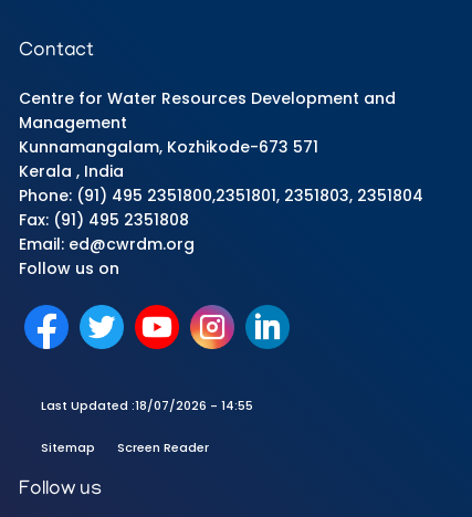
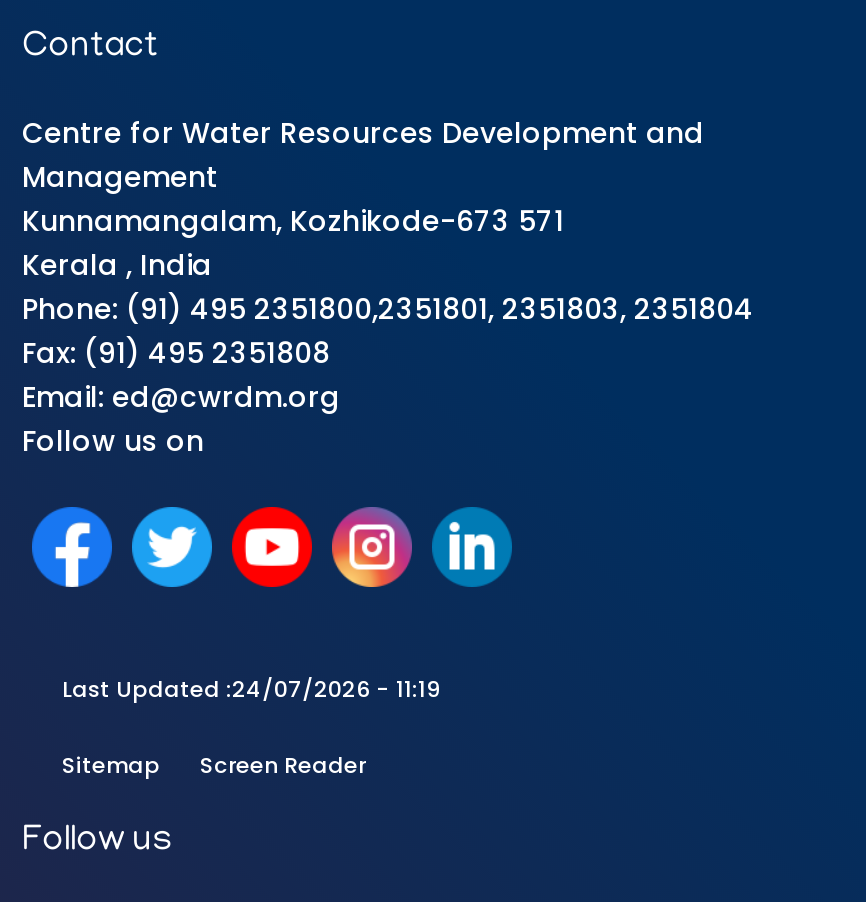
[41,397,253,415] Last Updated : 18/07/2026 - 14:55 -> [62,674,440,706] Last Updated : 24/07/2026 - 11:19

